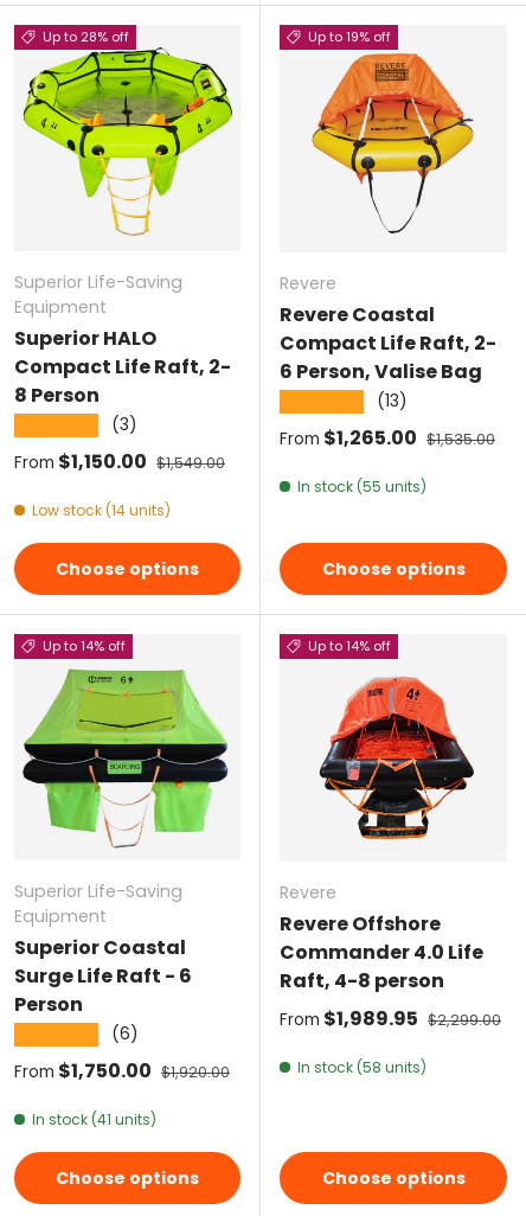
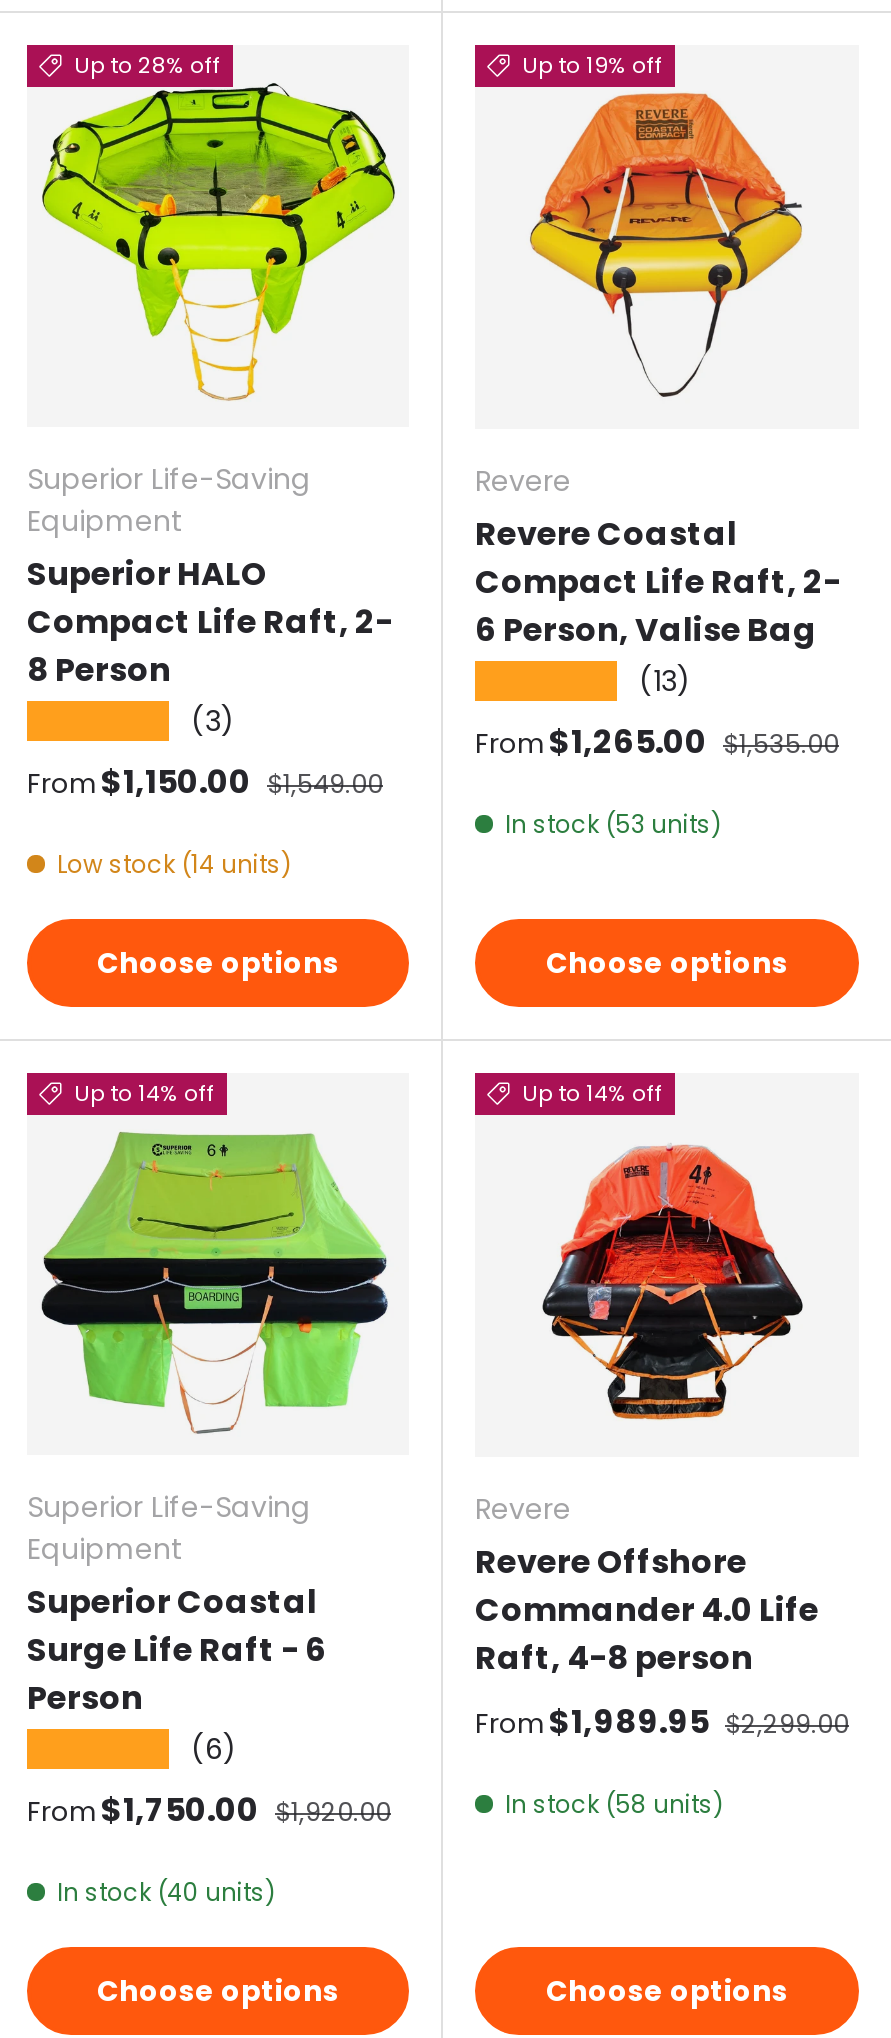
[297,476,426,497] In stock (55 units) -> [505,808,721,842] In stock (53 units)
[32,1109,156,1129] In stock (41 units) -> [57,1876,275,1910] In stock (40 units)

